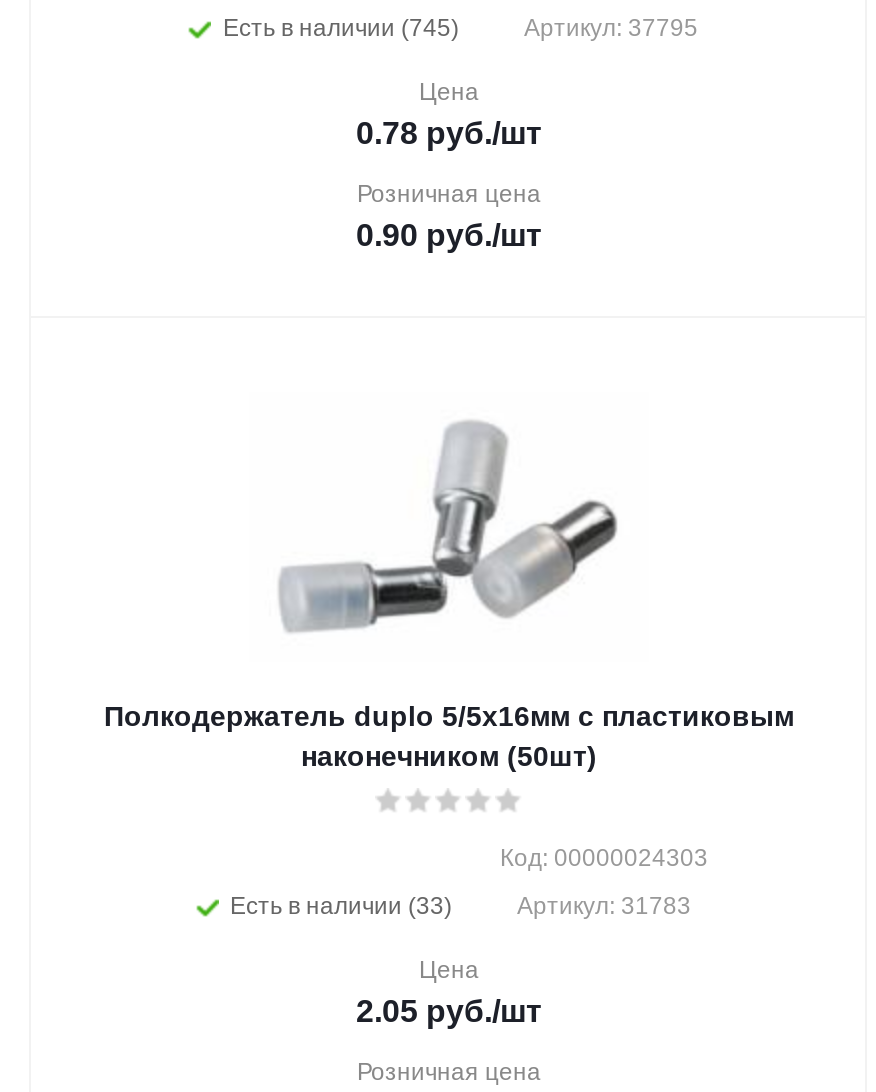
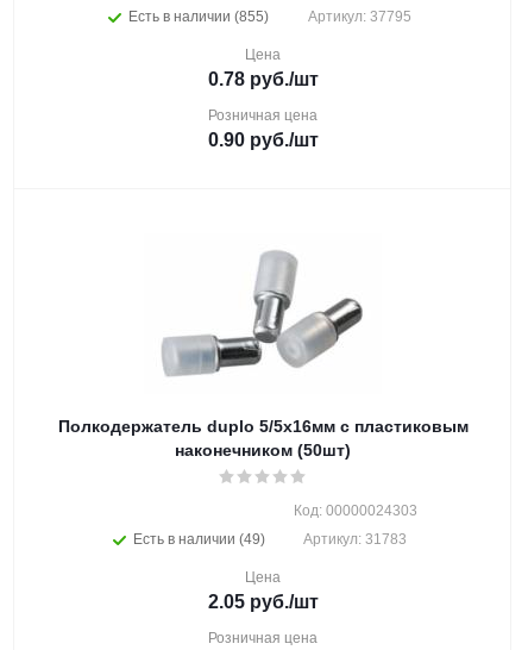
[223,14,459,42] Есть в наличии (745) -> [128,8,269,25] Есть в наличии (855)
[230,892,452,920] Есть в наличии (33) -> [133,531,265,548] Есть в наличии (49)

